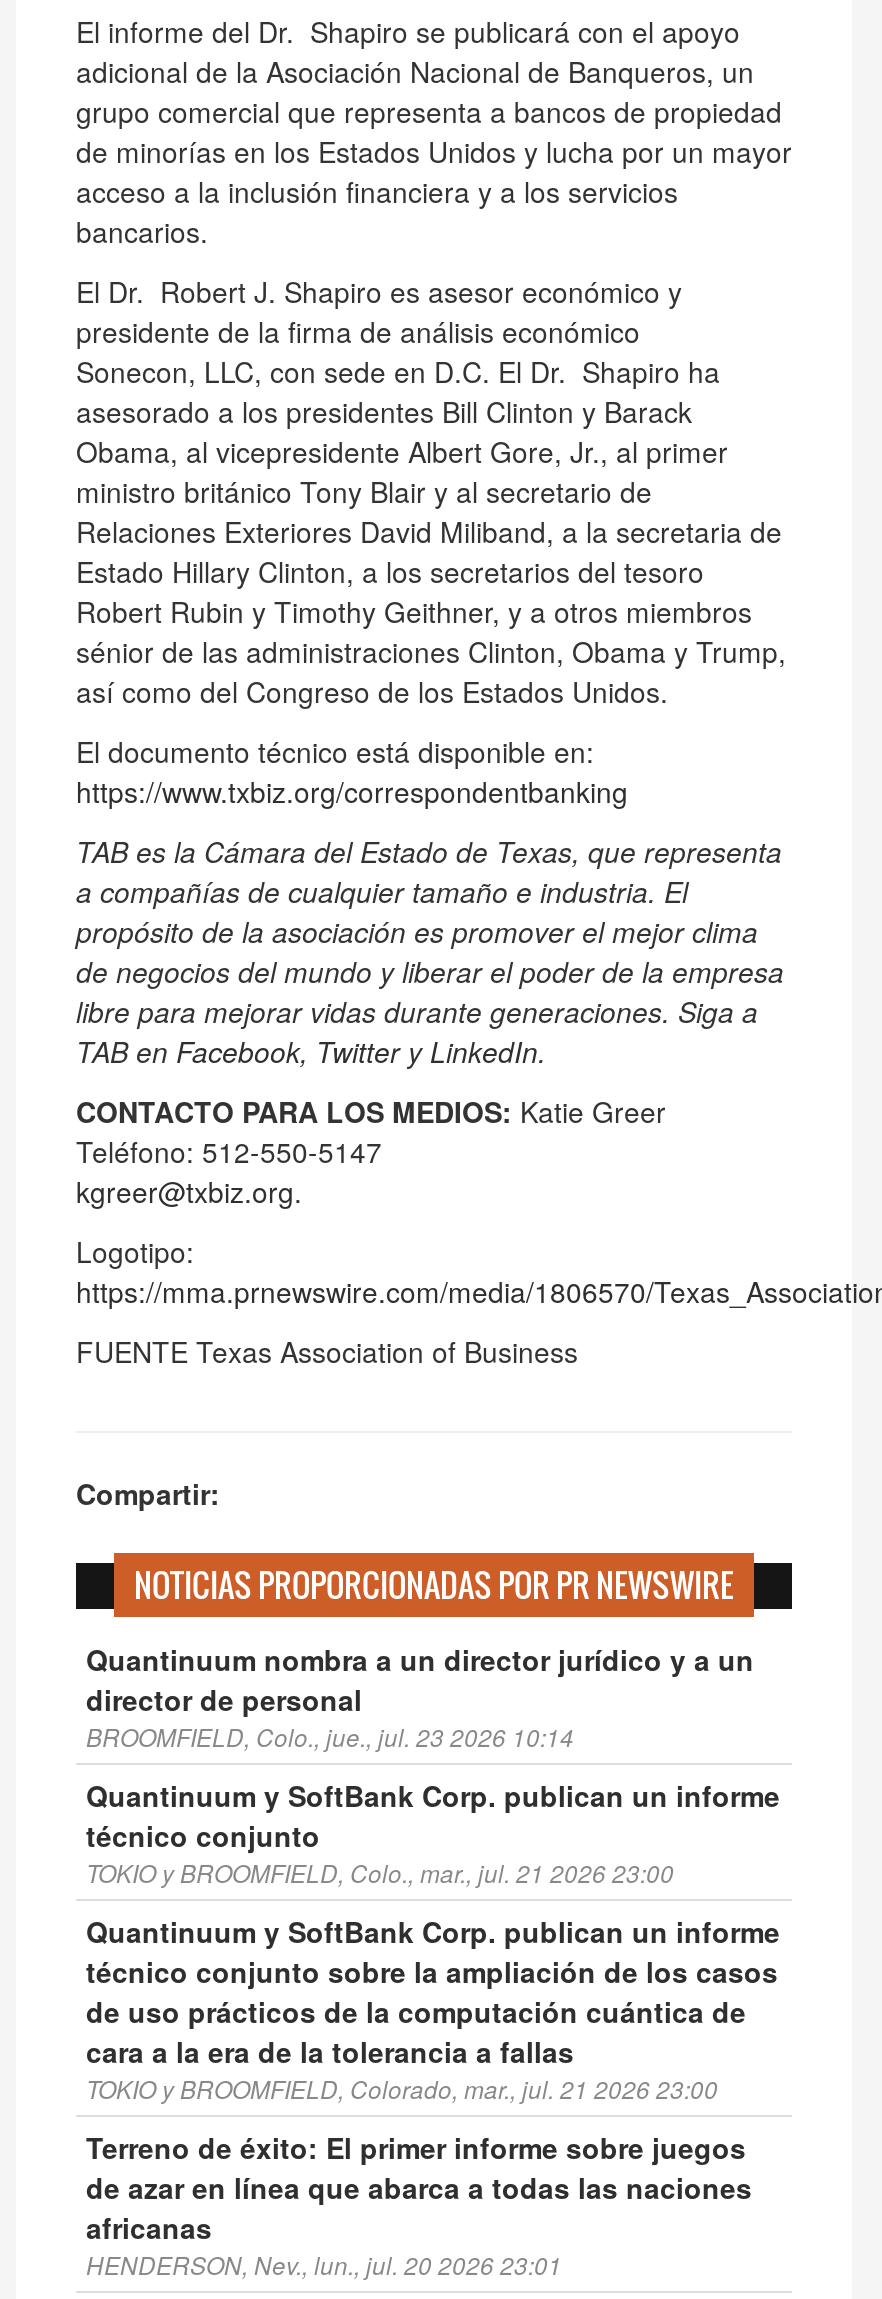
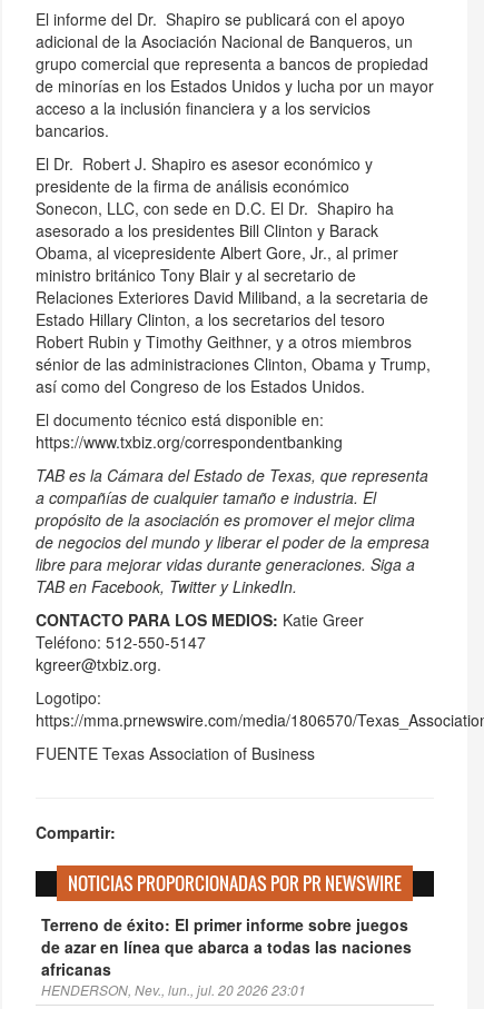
[86,1640,780,2106] Quantinuum nombra a un director jurídico y a un | director de personal | BROOMFIELD, Colo., jue., jul. 23 2026 10:14 | Quantinuum y SoftBank Corp. publican un informe | técnico conjunto | TOKIO y BROOMFIELD, Colo., mar., jul. 21 2026 23:00 | Quantinuum y SoftBank Corp. publican un informe | técnico conjunto sobre la ampliación de los casos | de uso prácticos de la computación cuántica de | cara a la era de la tolerancia a fallas | TOKIO y BROOMFIELD, Colorado, mar., jul. 21 2026 23:00 -> none

